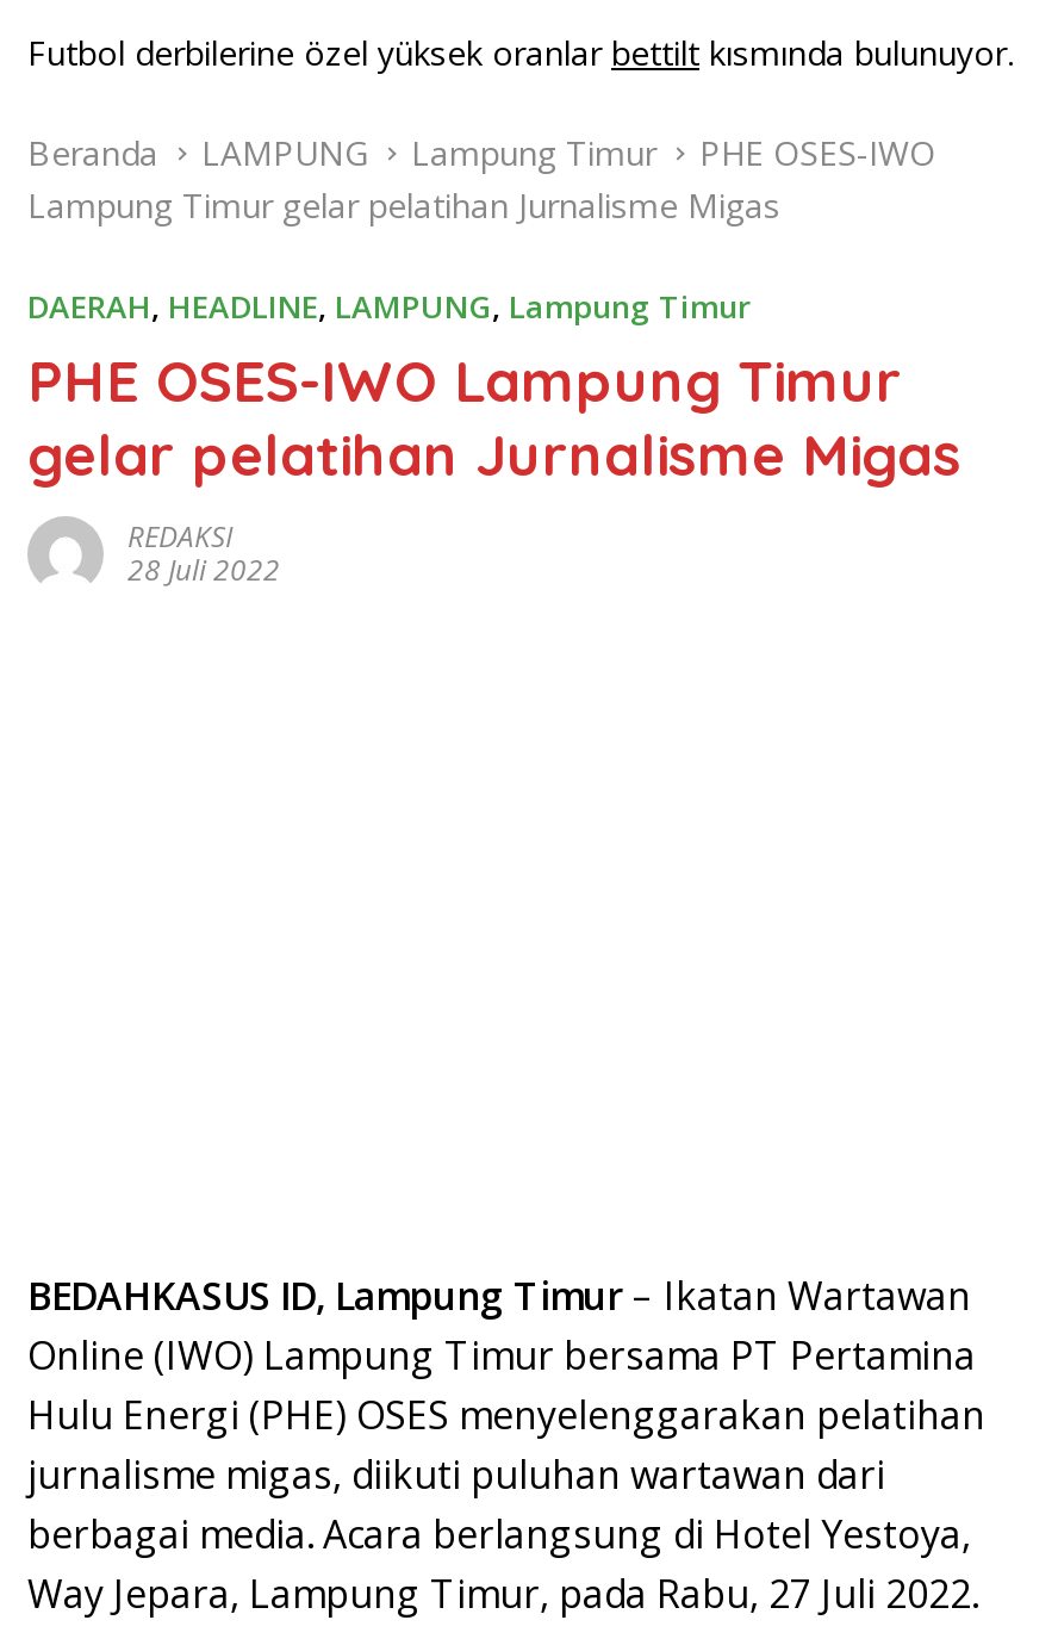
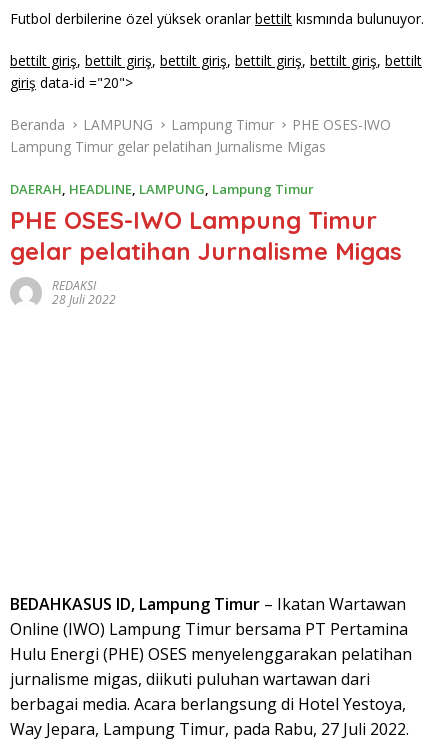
none -> [10,51,422,92] bettilt giriş, bettilt giriş, bettilt giriş, bettilt giriş, bettilt giriş, bettilt | giriş data-id ="20">

